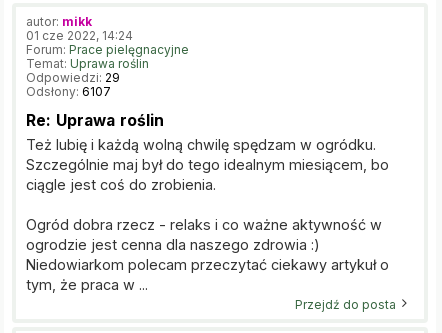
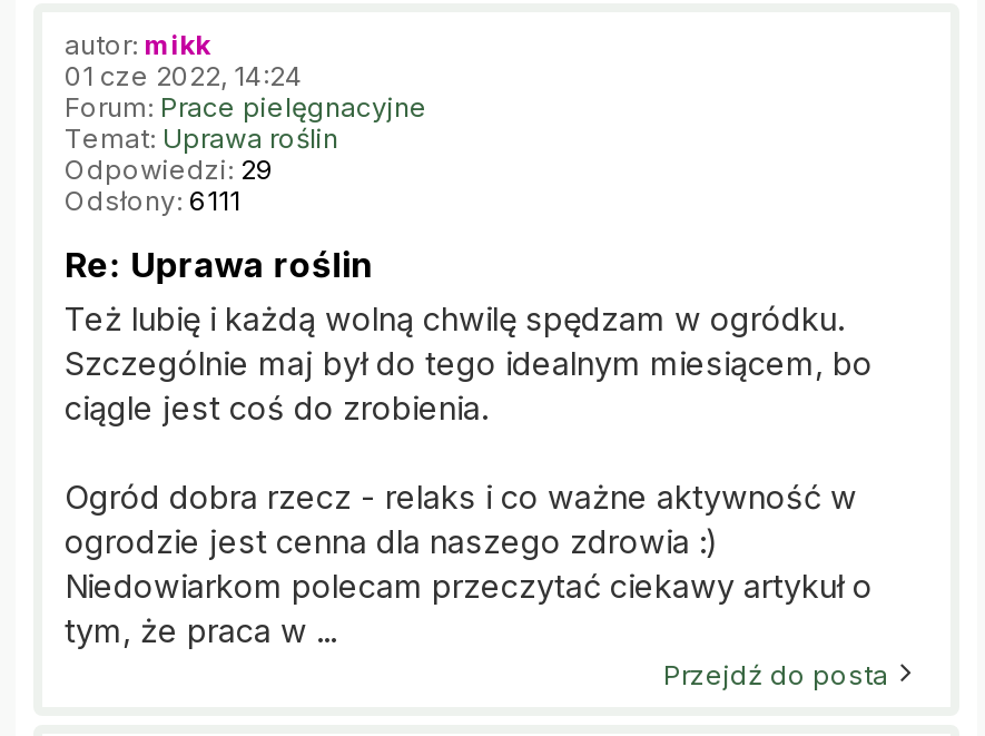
[26,84,111,99] Odsłony: 6107 -> [65,185,240,218] Odsłony: 6111

